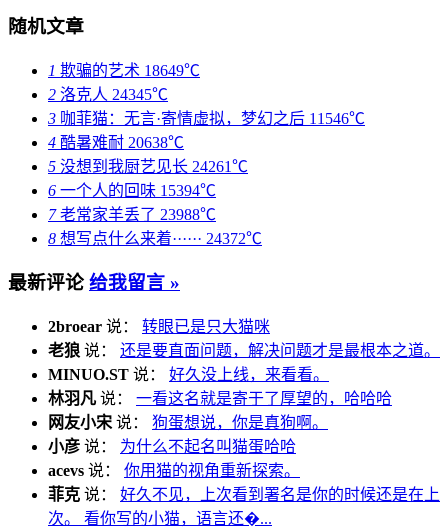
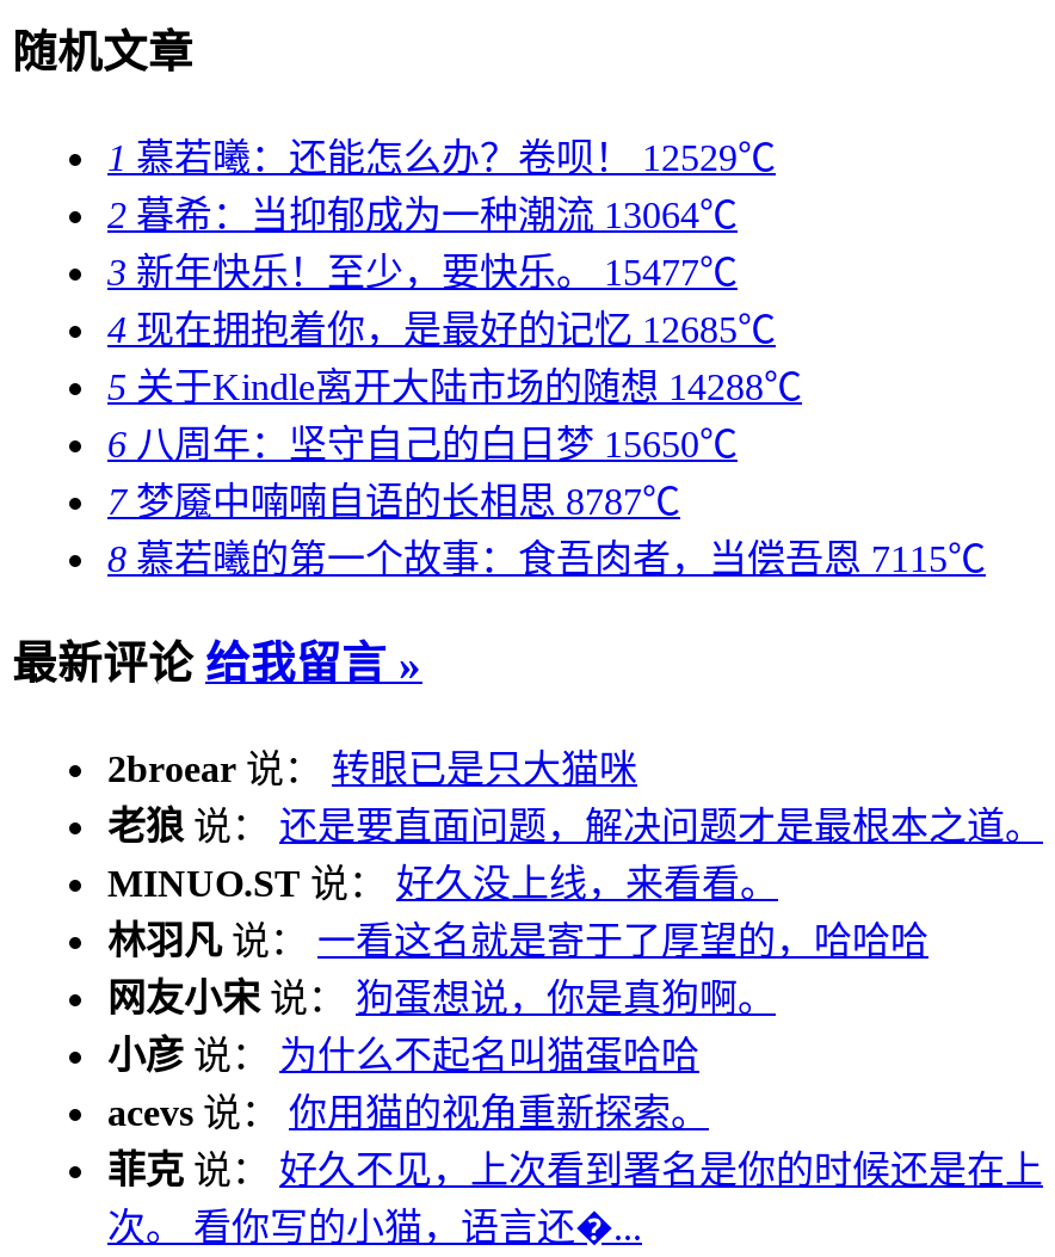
[48,61,365,246] 1欺骗的艺术18649℃ | 2洛克人24345℃ | 3咖菲猫：无言·寄情虚拟，梦幻之后11546℃ | 4酷暑难耐20638℃ | 5没想到我厨艺见长24261℃ | 6一个人的回味15394℃ | 7老常家羊丢了23988℃ | 8想写点什么来着······ 24372℃ -> [107,136,986,578] 1慕若曦：还能怎么办？卷呗！12529℃ | 2暮希：当抑郁成为一种潮流13064℃ | 3新年快乐！至少，要快乐。15477℃ | 4现在拥抱着你，是最好的记忆12685℃ | 5关于Kindle离开大陆市场的随想14288℃ | 6八周年：坚守自己的白日梦15650℃ | 7梦魇中喃喃自语的长相思8787℃ | 8慕若曦的第一个故事：食吾肉者，当偿吾恩7115℃

